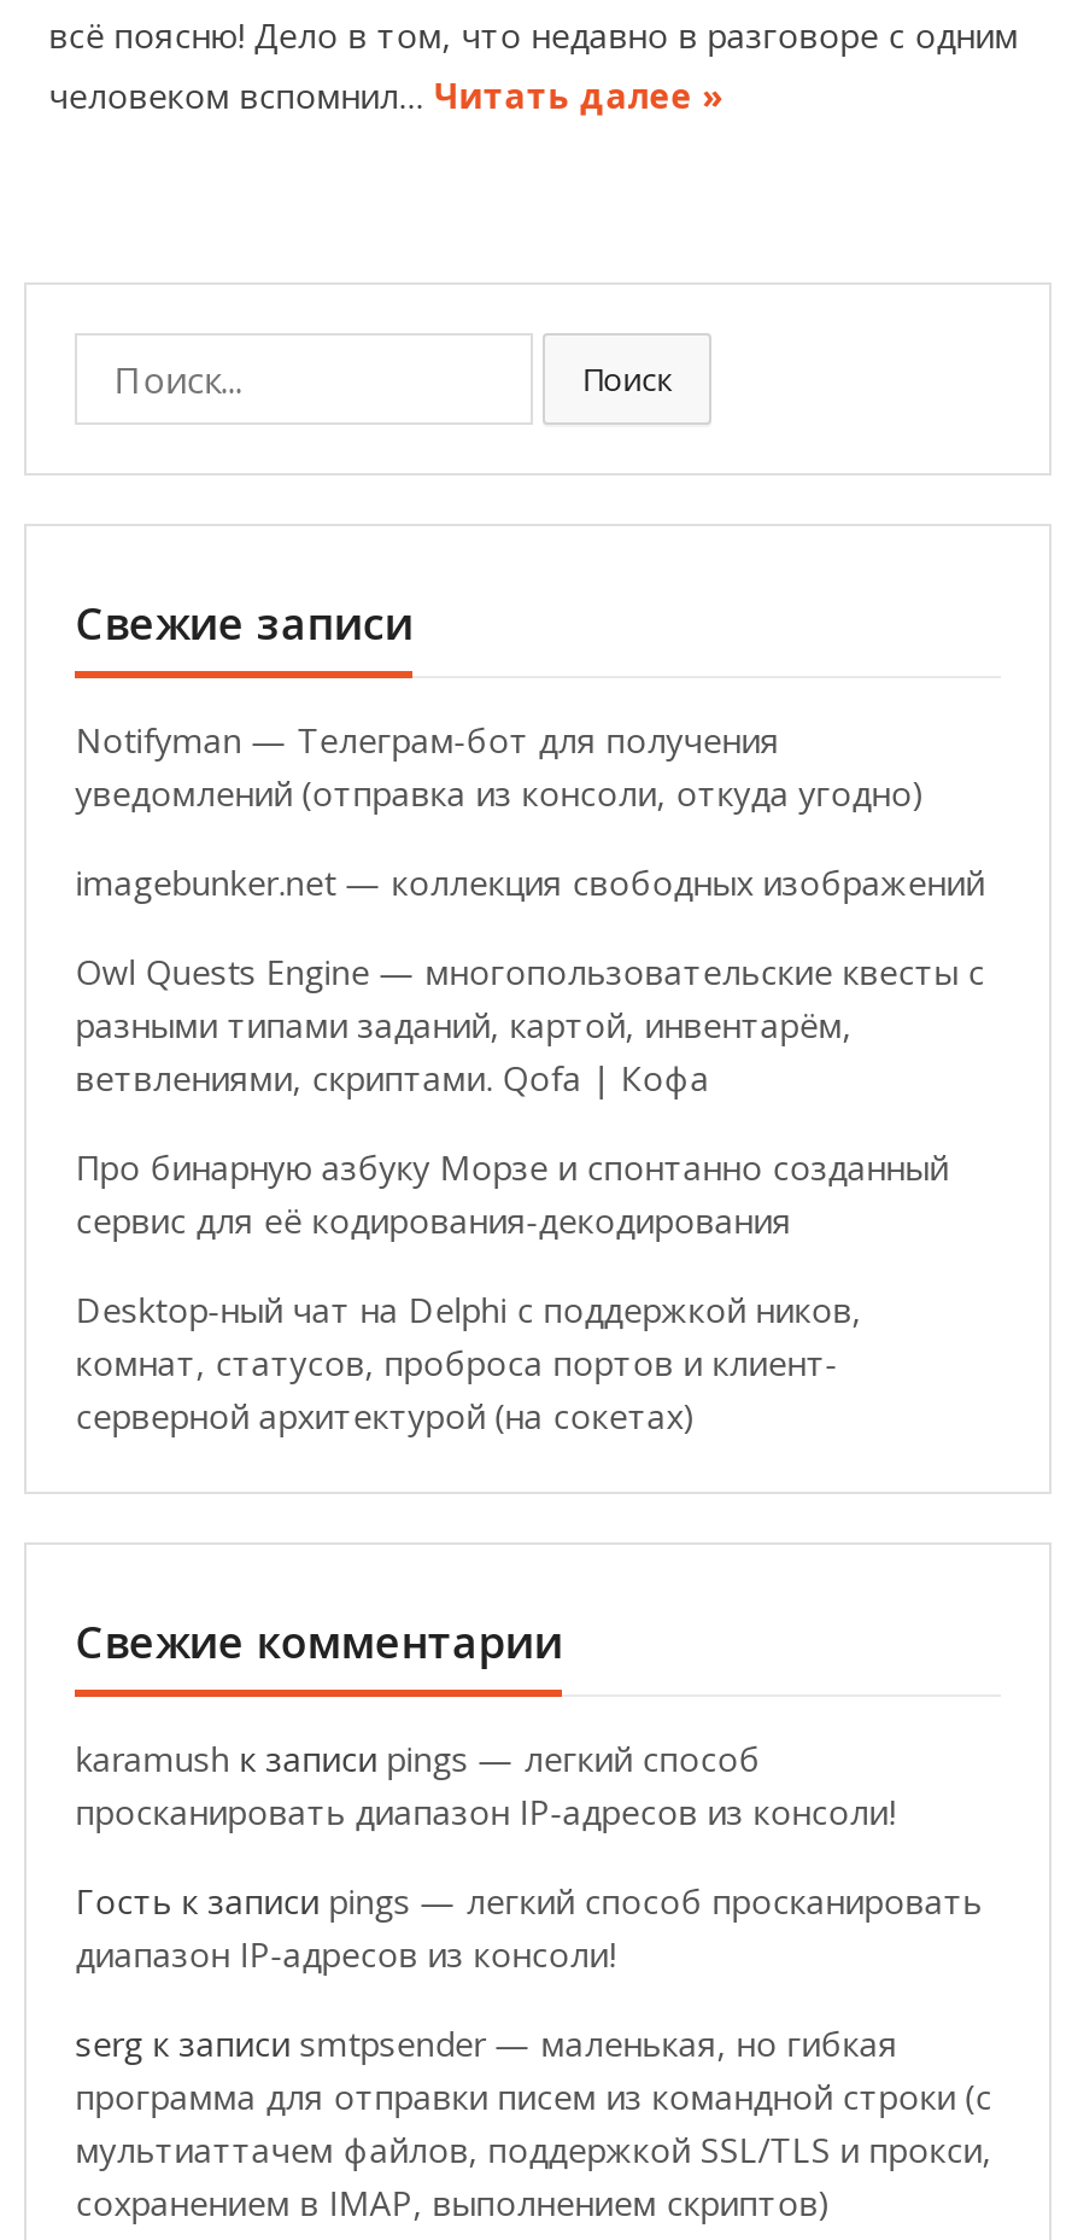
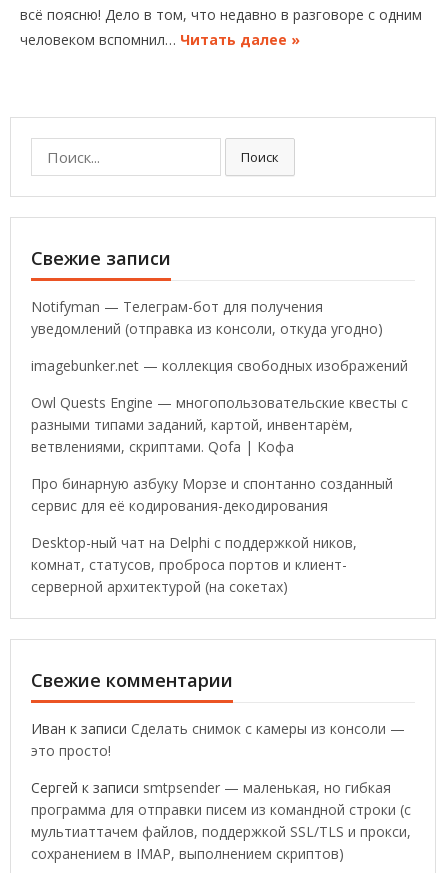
[75,1735,982,2065] karamush к записи pings — легкий способ | просканировать диапазон IP-адресов из консоли! | Гость к записи pings — легкий способ просканировать | диапазон IP-адресов из консоли! | serg к записи smtpsender — маленькая, но гибкая -> [31,719,405,797] Иван к записи Сделать снимок с камеры из консоли — | это просто! | Сергей к записи smtpsender — маленькая, но гибкая

